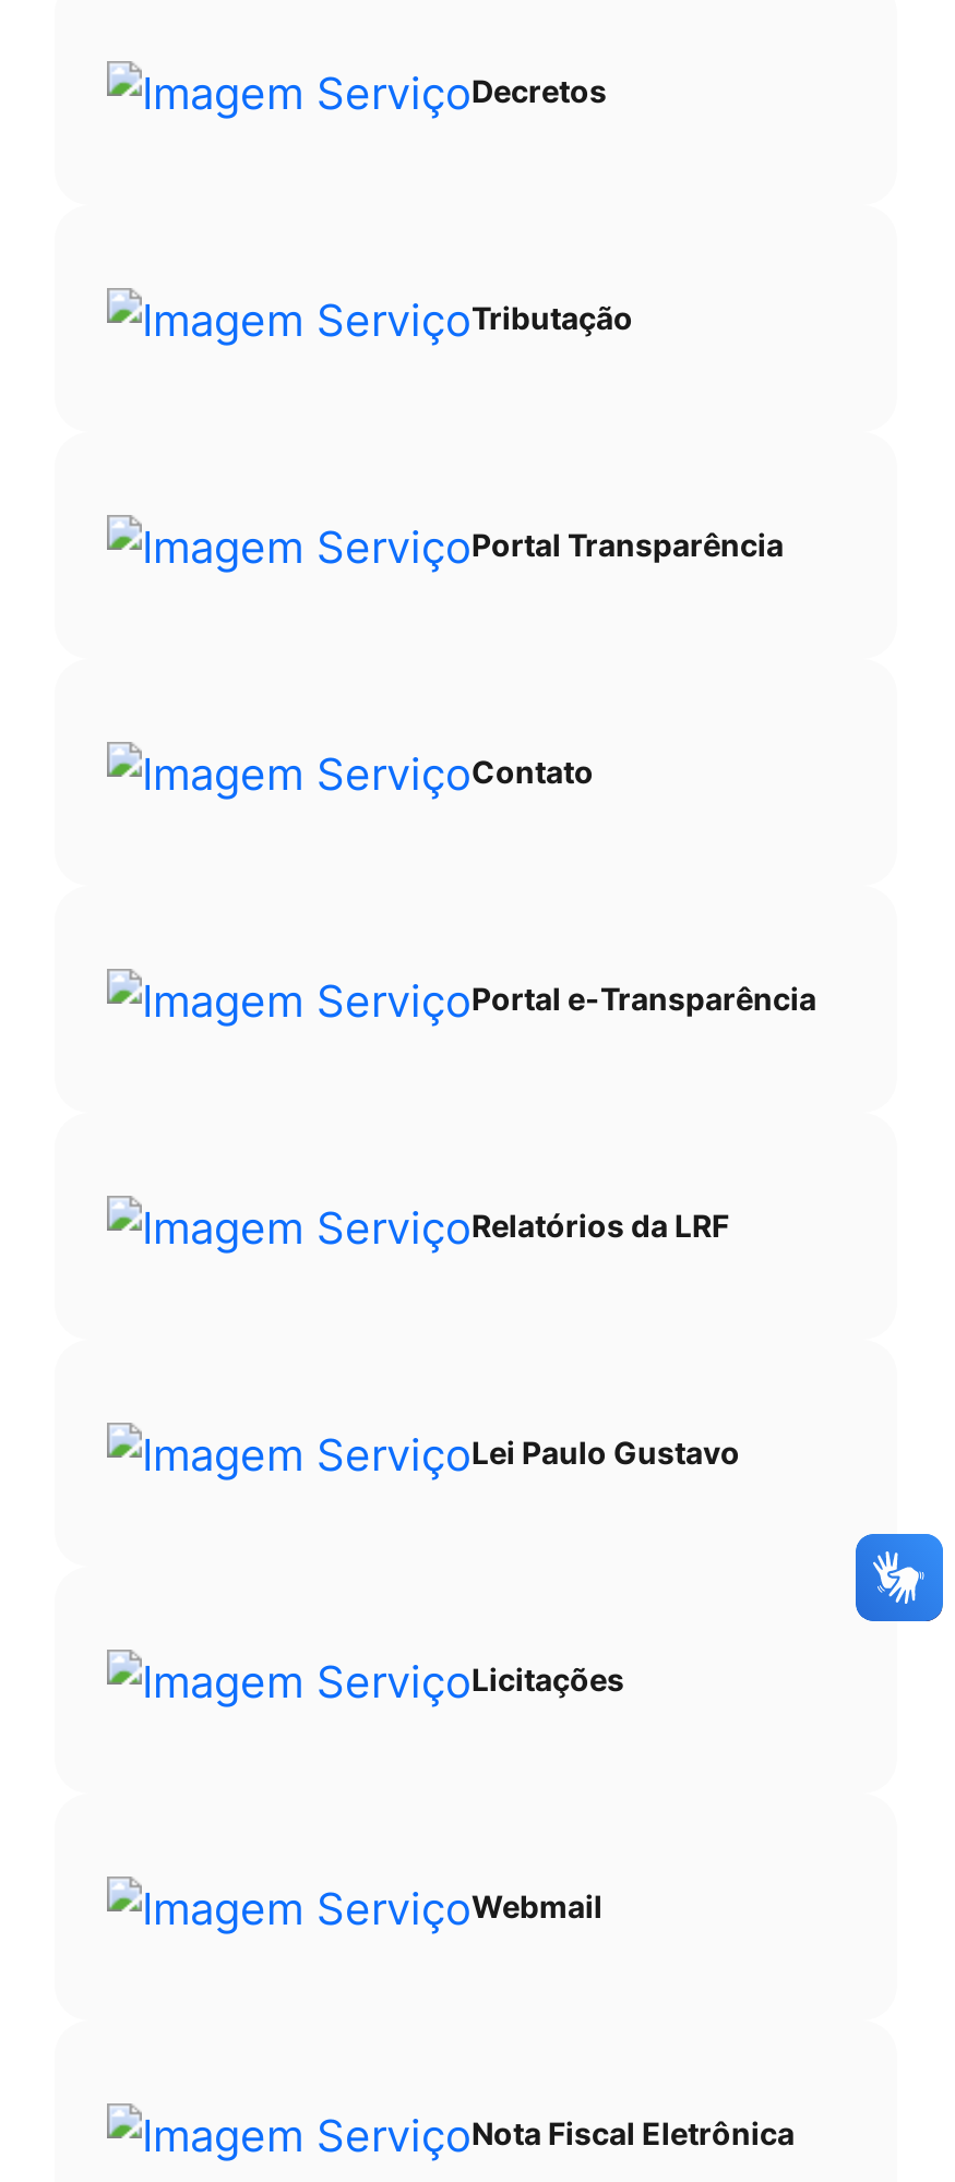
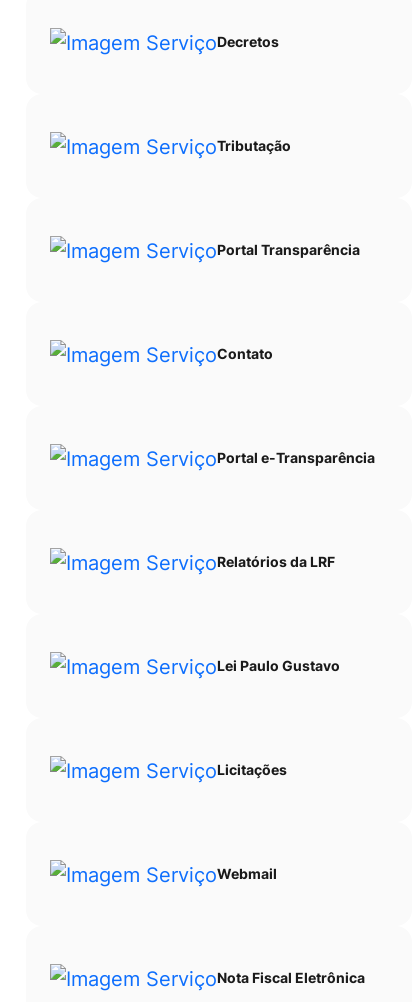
[853,1532,945,1623] [image] -> none

